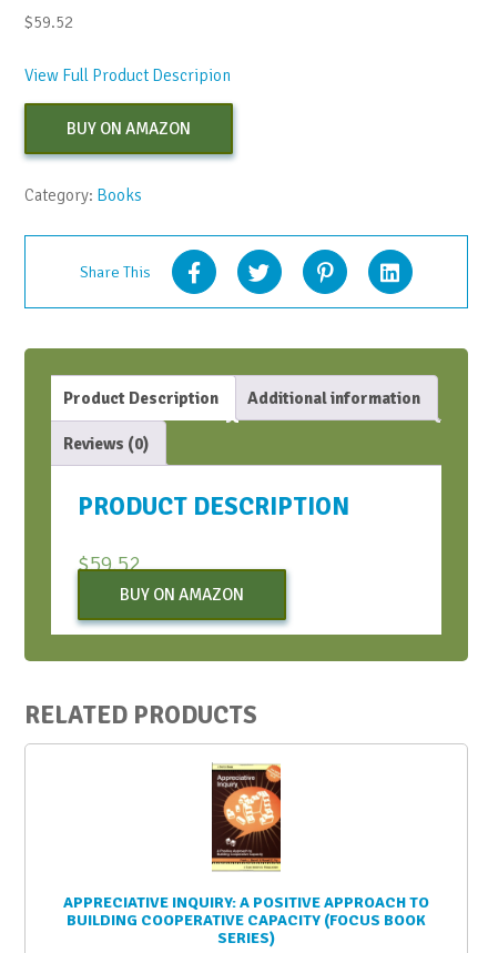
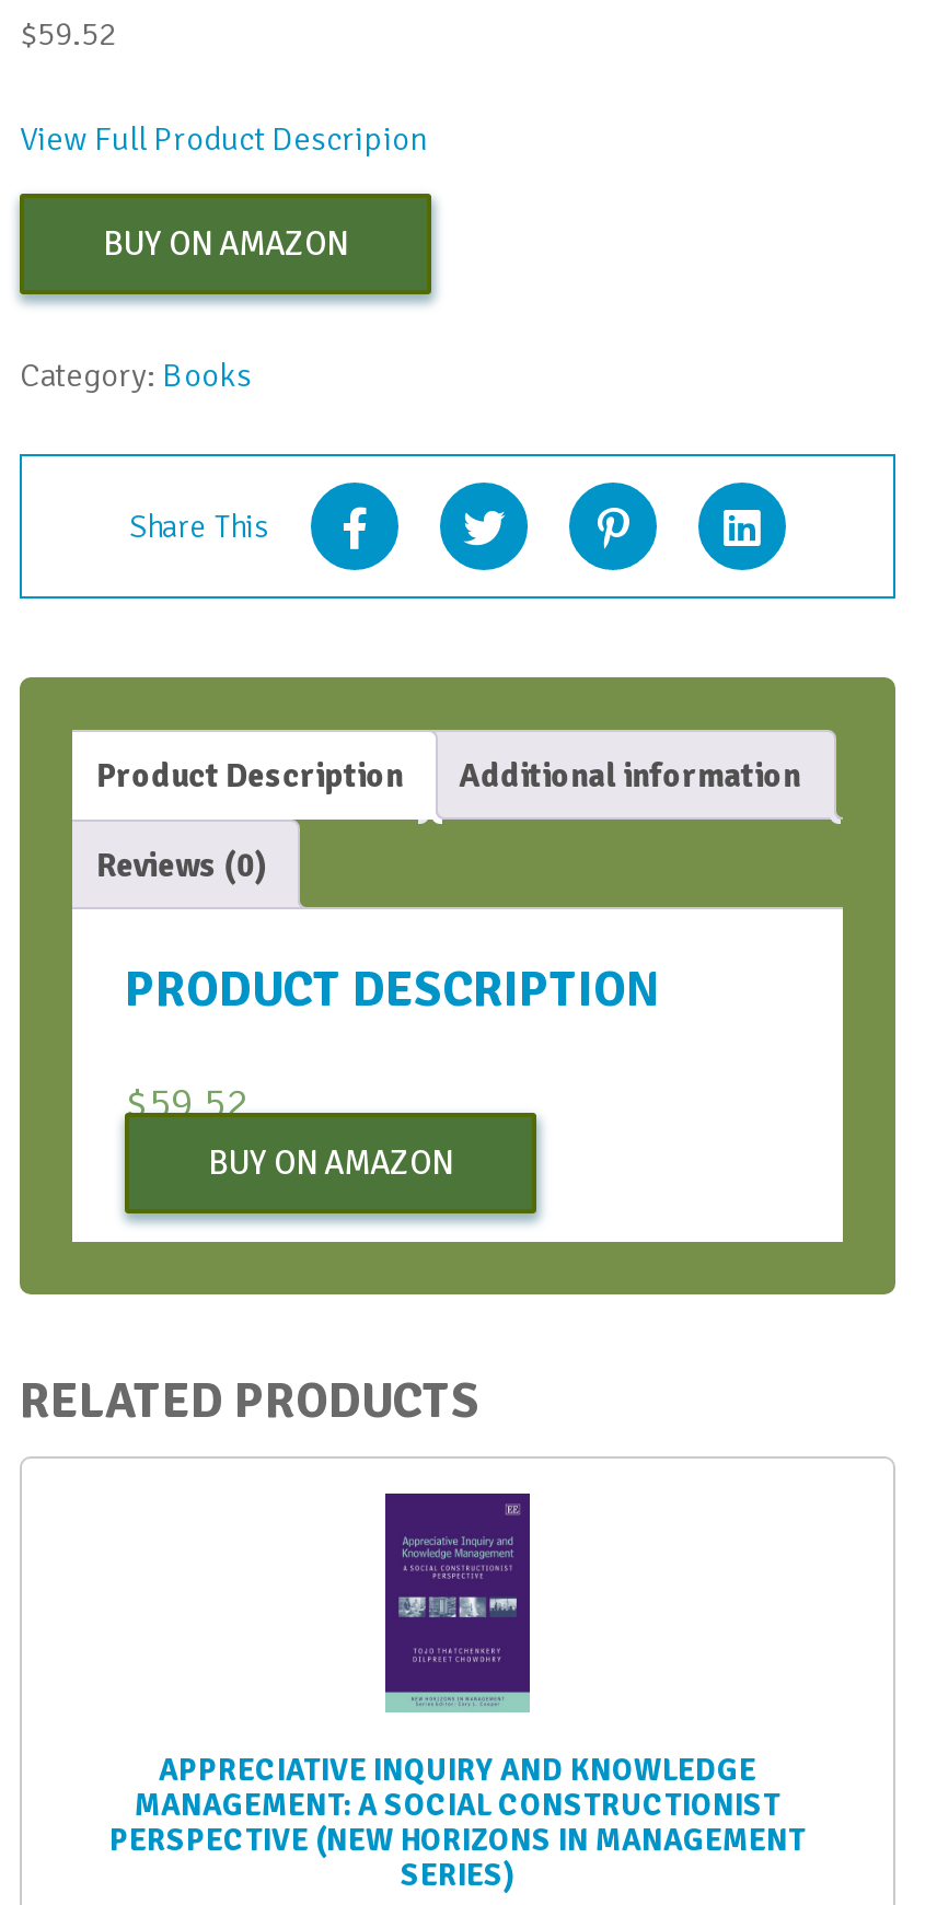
[63,762,429,930] [image] | APPRECIATIVE INQUIRY: A POSITIVE APPROACH TO | BUILDING COOPERATIVE CAPACITY (FOCUS BOOK -> [109,1491,806,1860] [image] | APPRECIATIVE INQUIRY AND KNOWLEDGE | MANAGEMENT: A SOCIAL CONSTRUCTIONIST | PERSPECTIVE (NEW HORIZONS IN MANAGEMENT

